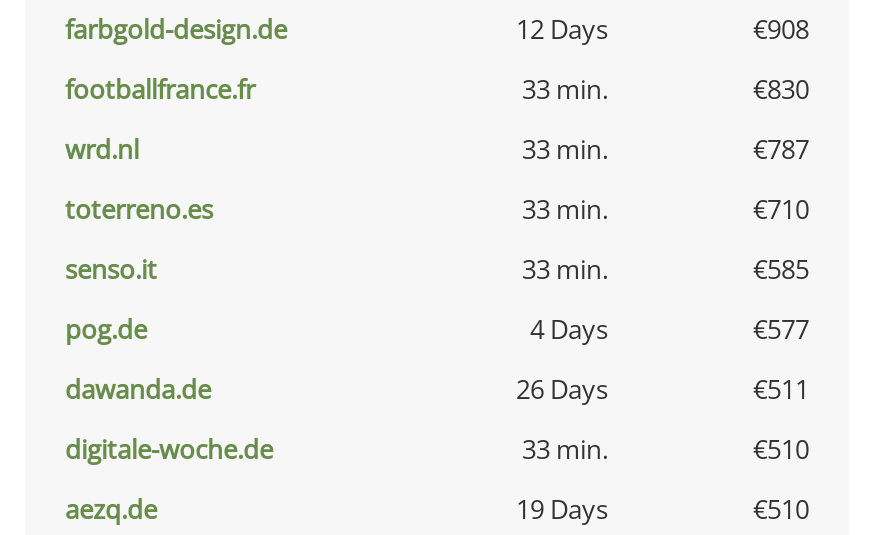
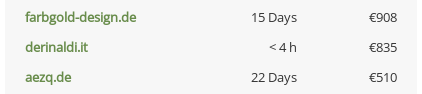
[516,11,608,47] 12 Days -> [250,8,296,26] 15 Days
[65,71,809,467] footballfrance.fr | 33 min. | €830 | wrd.nl | 33 min. | €787 | toterreno.es | 33 min. | €710 | senso.it | 33 min. | €585 | pog.de | 4 Days | €577 | dawanda.de | 26 Days | €511 | digitale-woche.de | 33 min. | €510 -> [25,38,397,56] derinaldi.it | < 4 h | €835
[516,491,608,527] 19 Days -> [250,68,296,86] 22 Days

